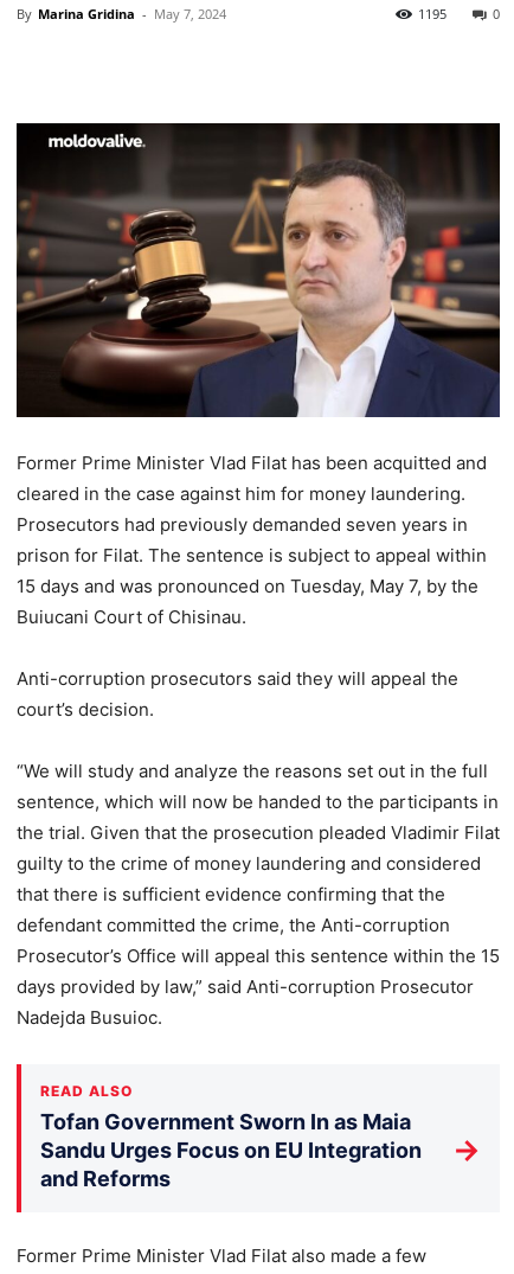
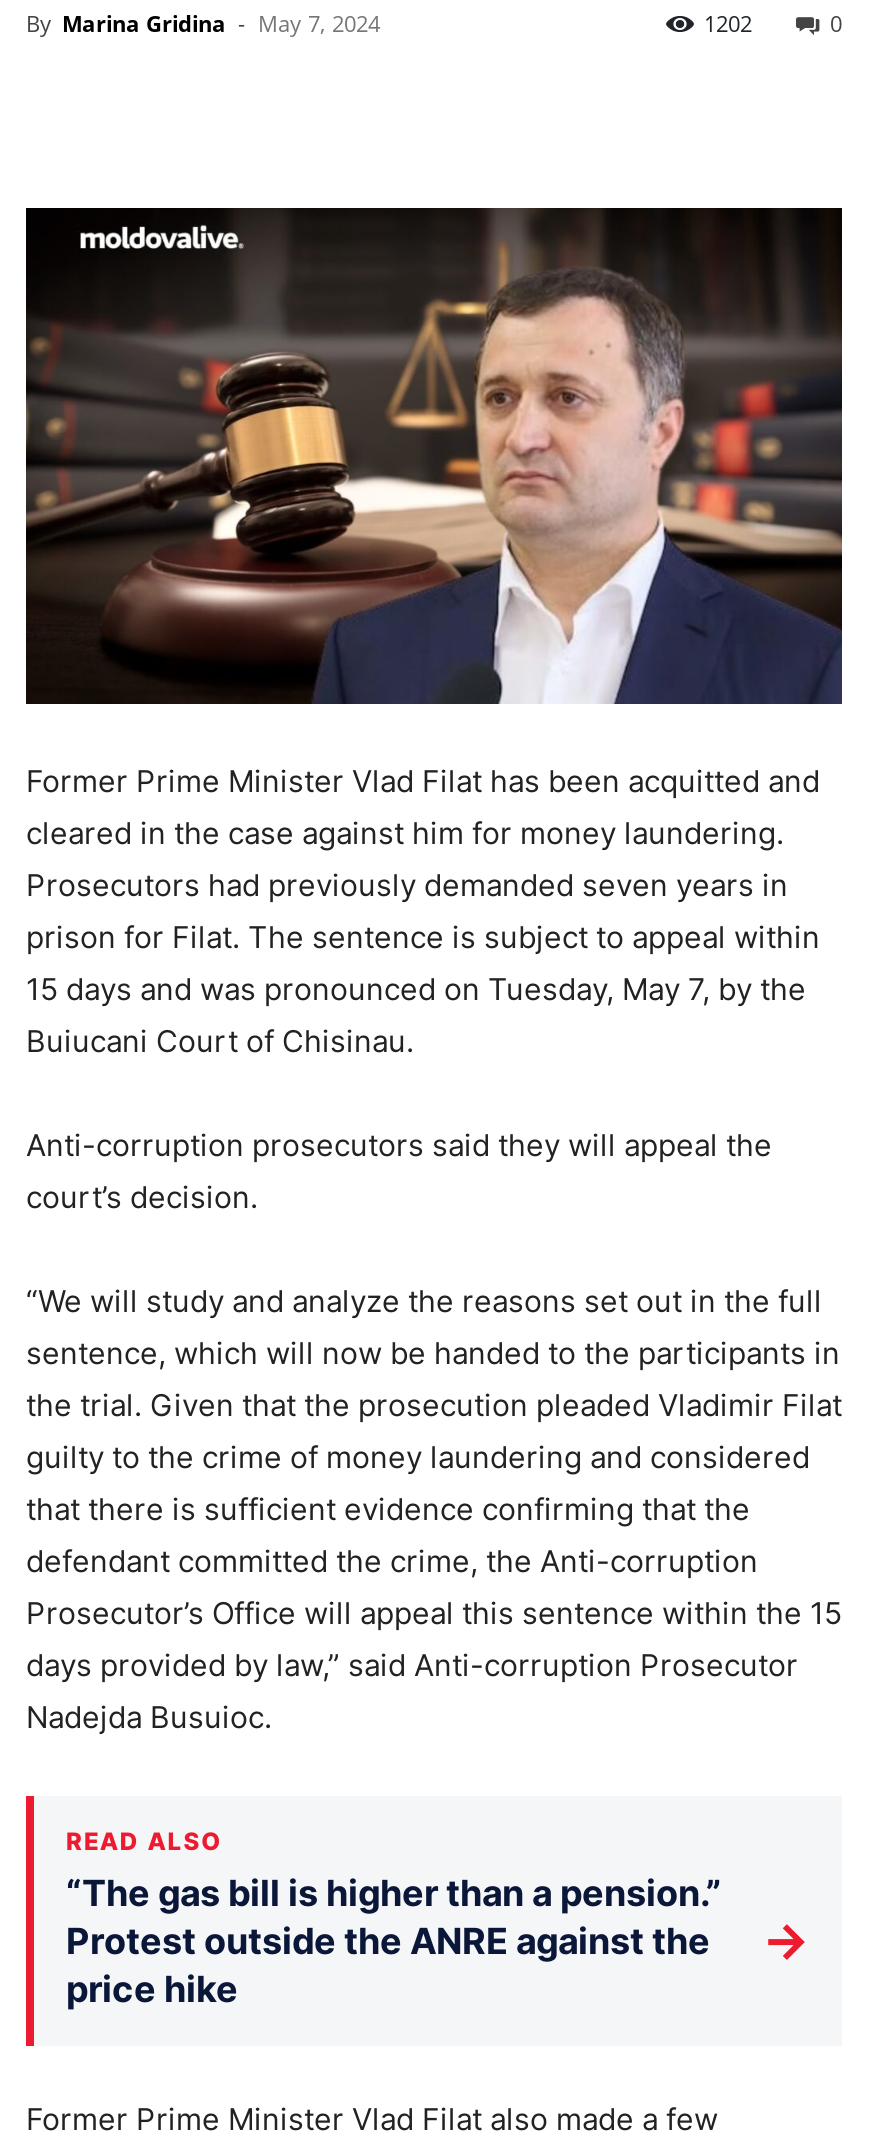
[418,5,446,23] 1195 -> [704,8,752,38] 1202
[40,1109,422,1191] Tofan Government Sworn In as Maia | Sandu Urges Focus on EU Integration | and Reforms -> [66,1872,722,2010] “The gas bill is higher than a pension.” | Protest outside the ANRE against the | price hike

